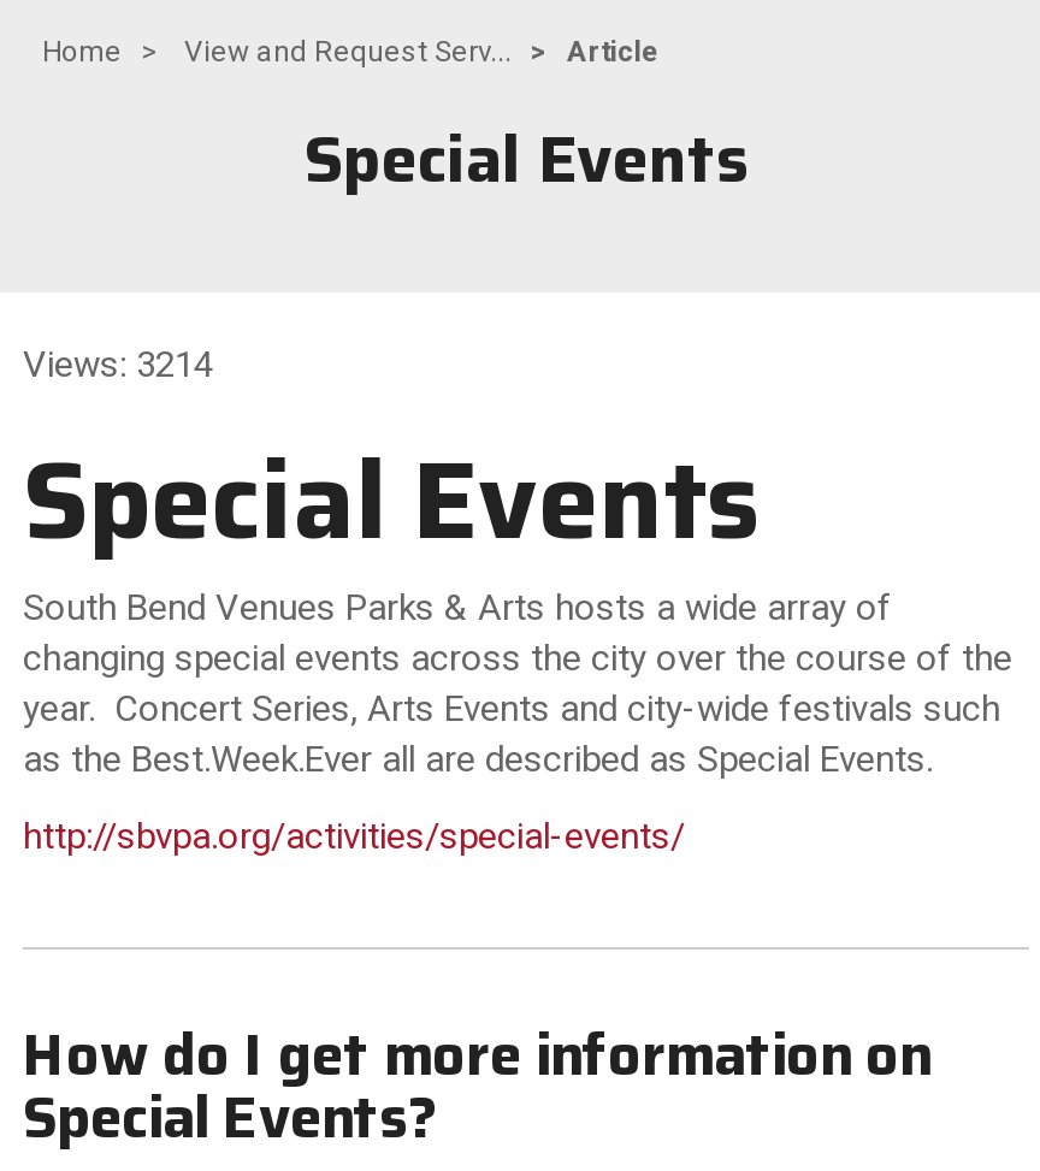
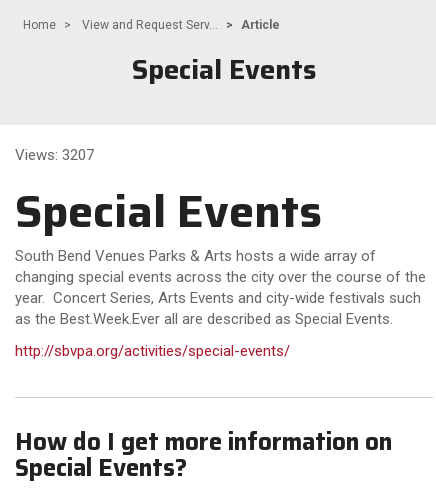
[23,342,213,385] Views: 3214 -> [15,145,94,163] Views: 3207

